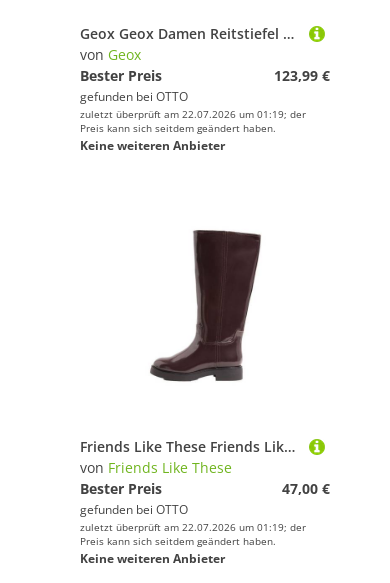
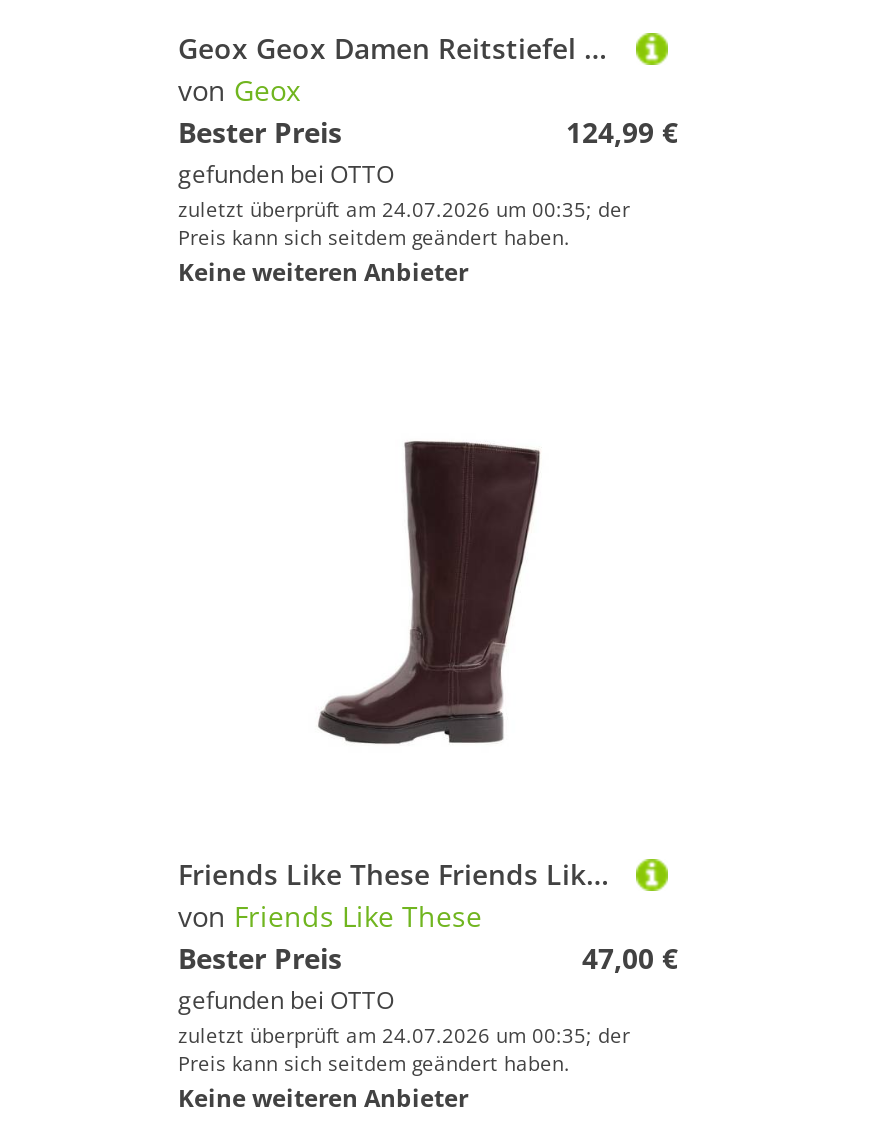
[274,66,330,85] 123,99 € -> [566,113,678,151] 124,99 €
[80,107,306,121] zuletzt überprüft am 22.07.2026 um 01:19; der -> [178,195,630,223] zuletzt überprüft am 24.07.2026 um 00:35; der
[80,520,306,534] zuletzt überprüft am 22.07.2026 um 01:19; der -> [178,1021,630,1049] zuletzt überprüft am 24.07.2026 um 00:35; der

